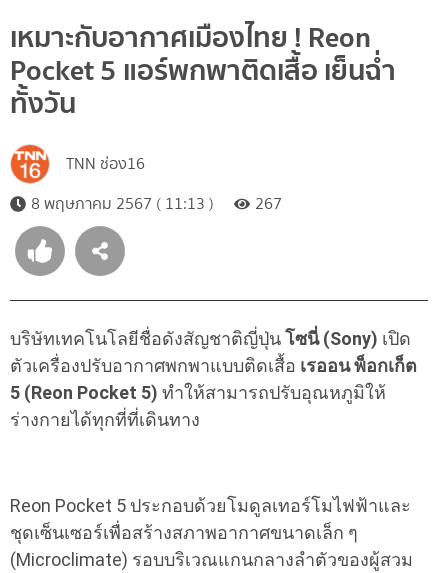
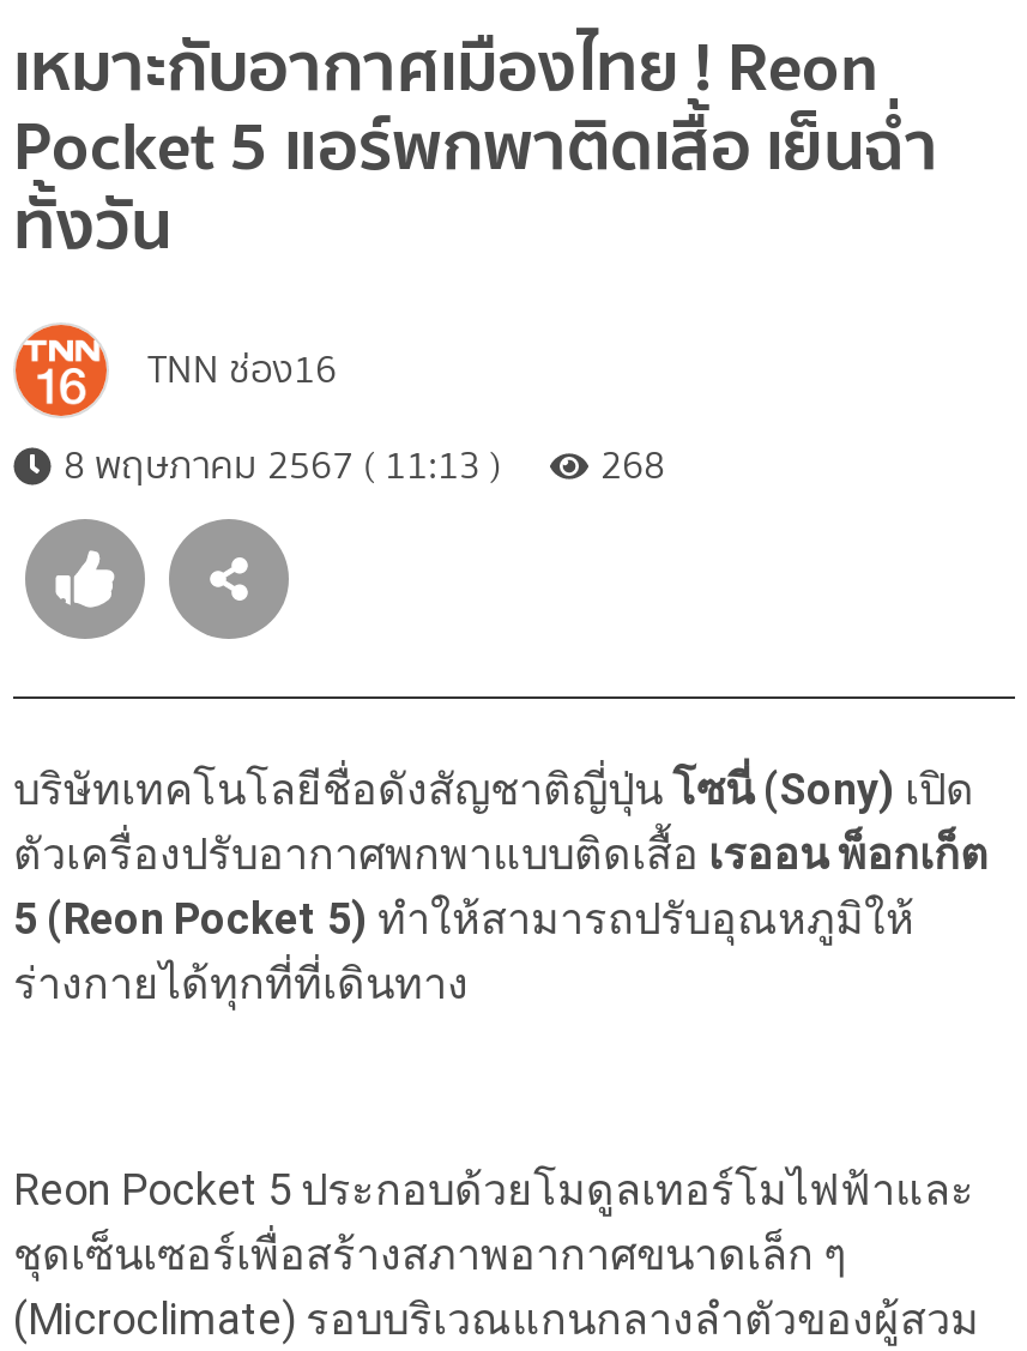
[31,192,282,215] 8 พฤษภาคม 2567 ( 11:13 ) 267 -> [64,437,665,492] 8 พฤษภาคม 2567 ( 11:13 ) 268

